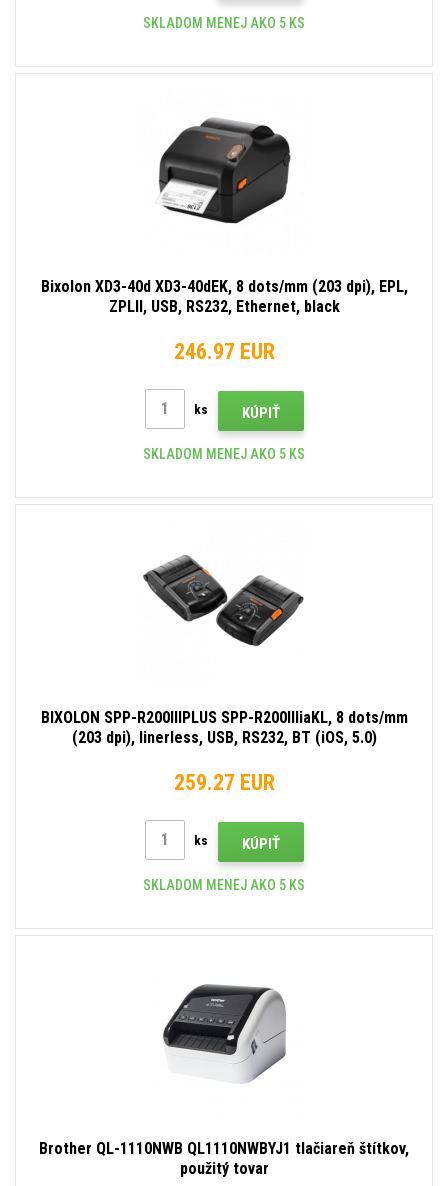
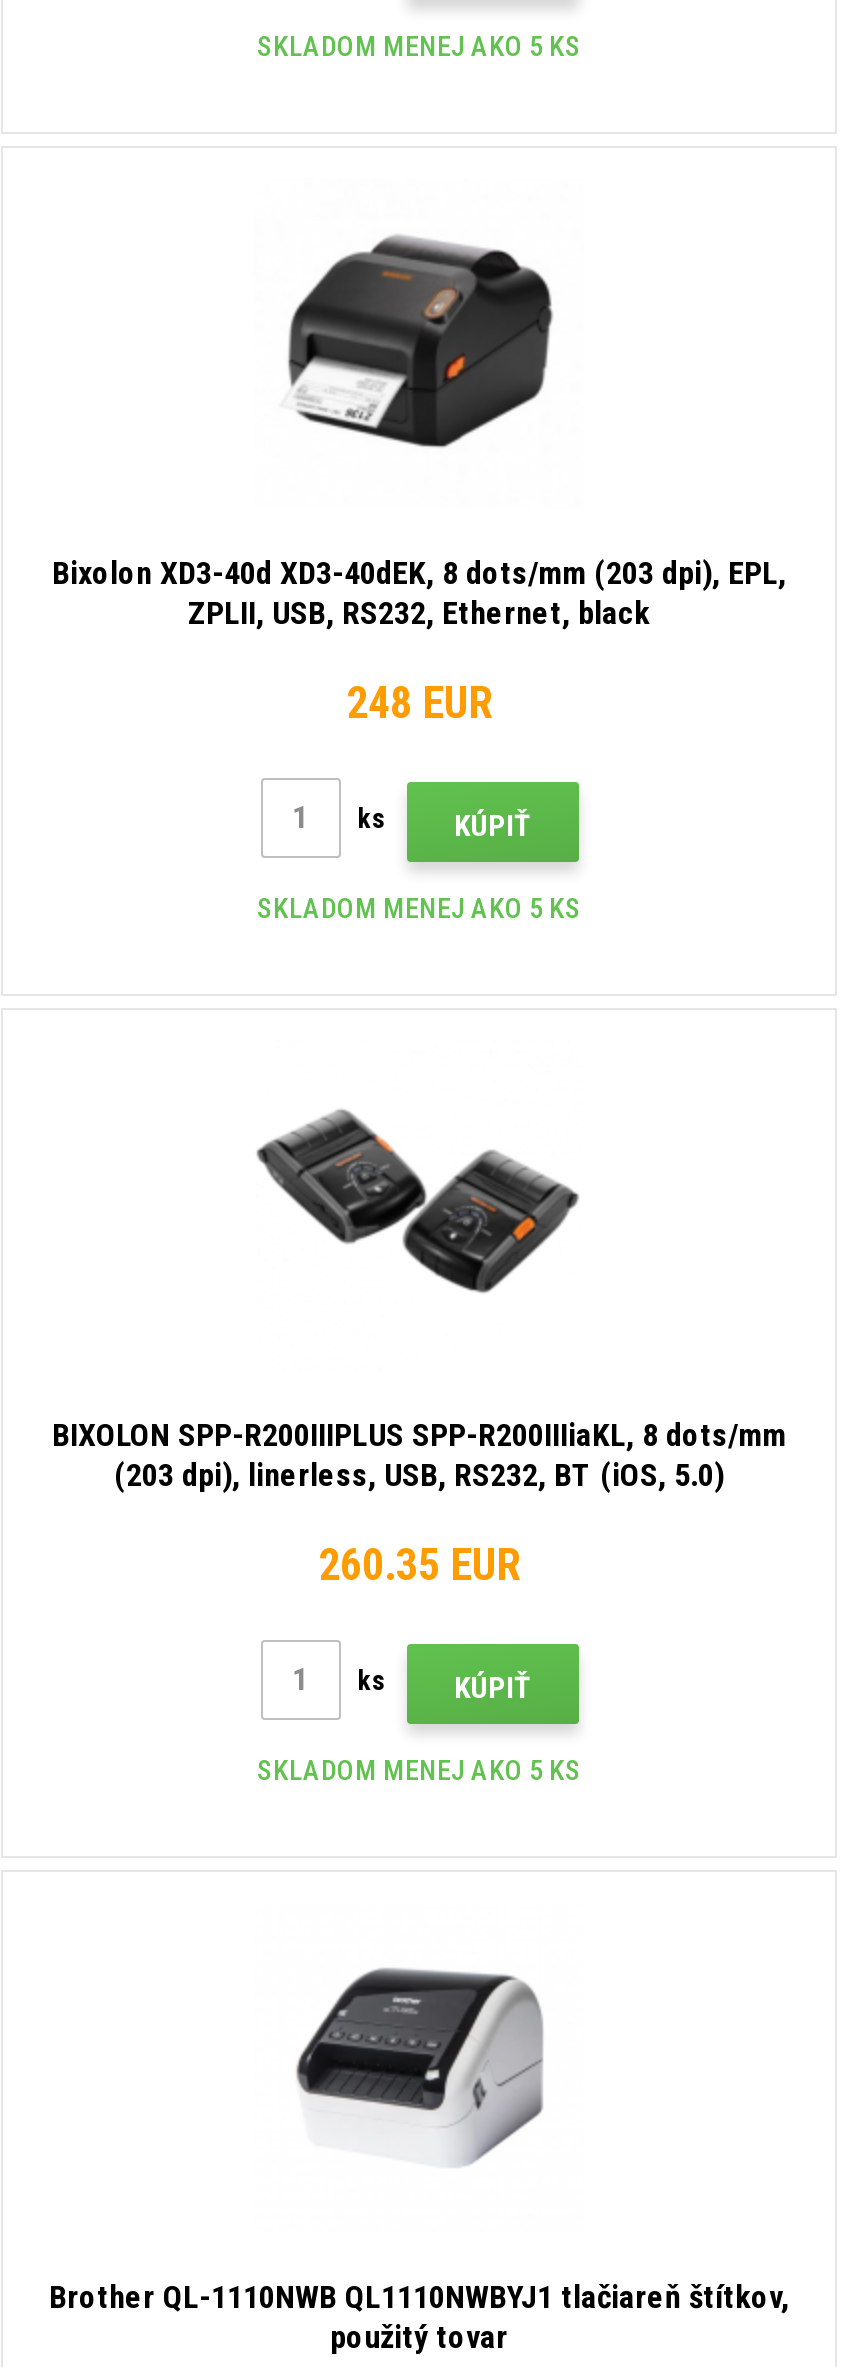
[173,339,274,364] 246.97 EUR -> [346,678,492,728] 248 EUR
[173,770,274,795] 259.27 EUR -> [318,1540,520,1590] 260.35 EUR

